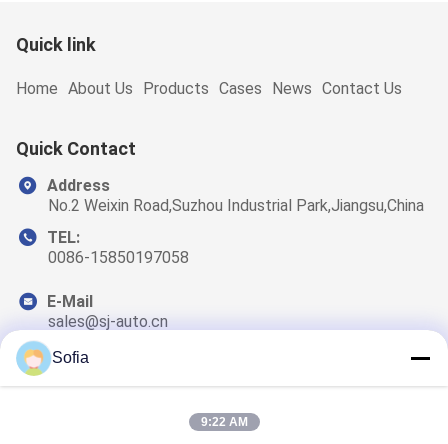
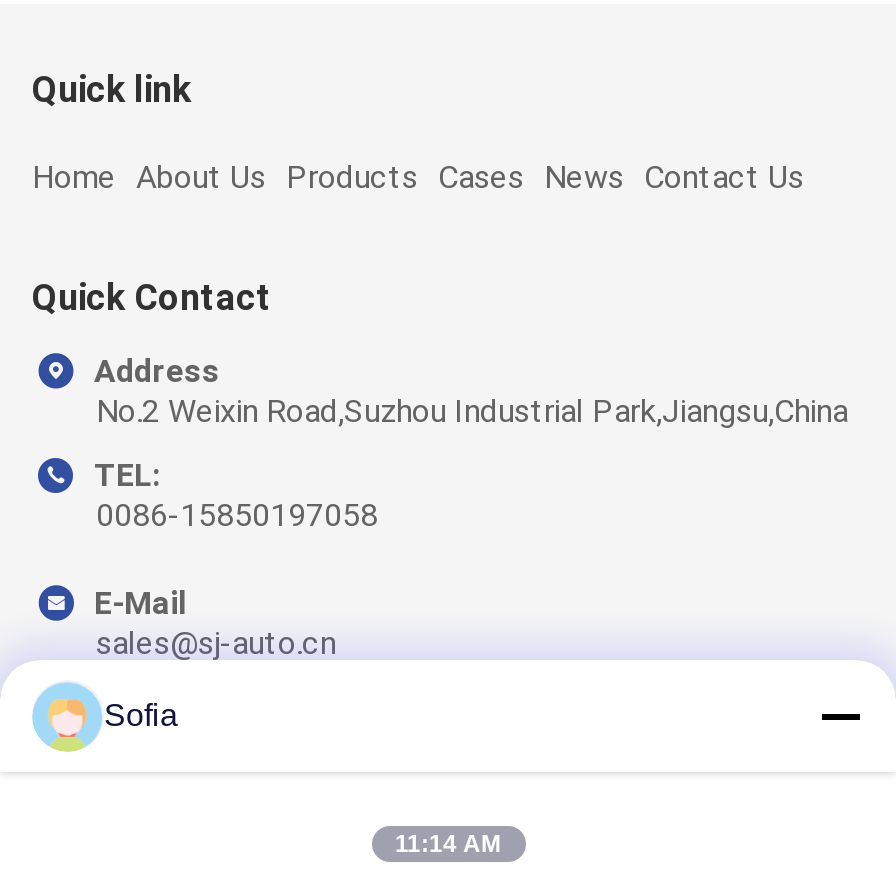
[200,415,247,429] 9:22 AM -> [395,830,501,858] 11:14 AM

